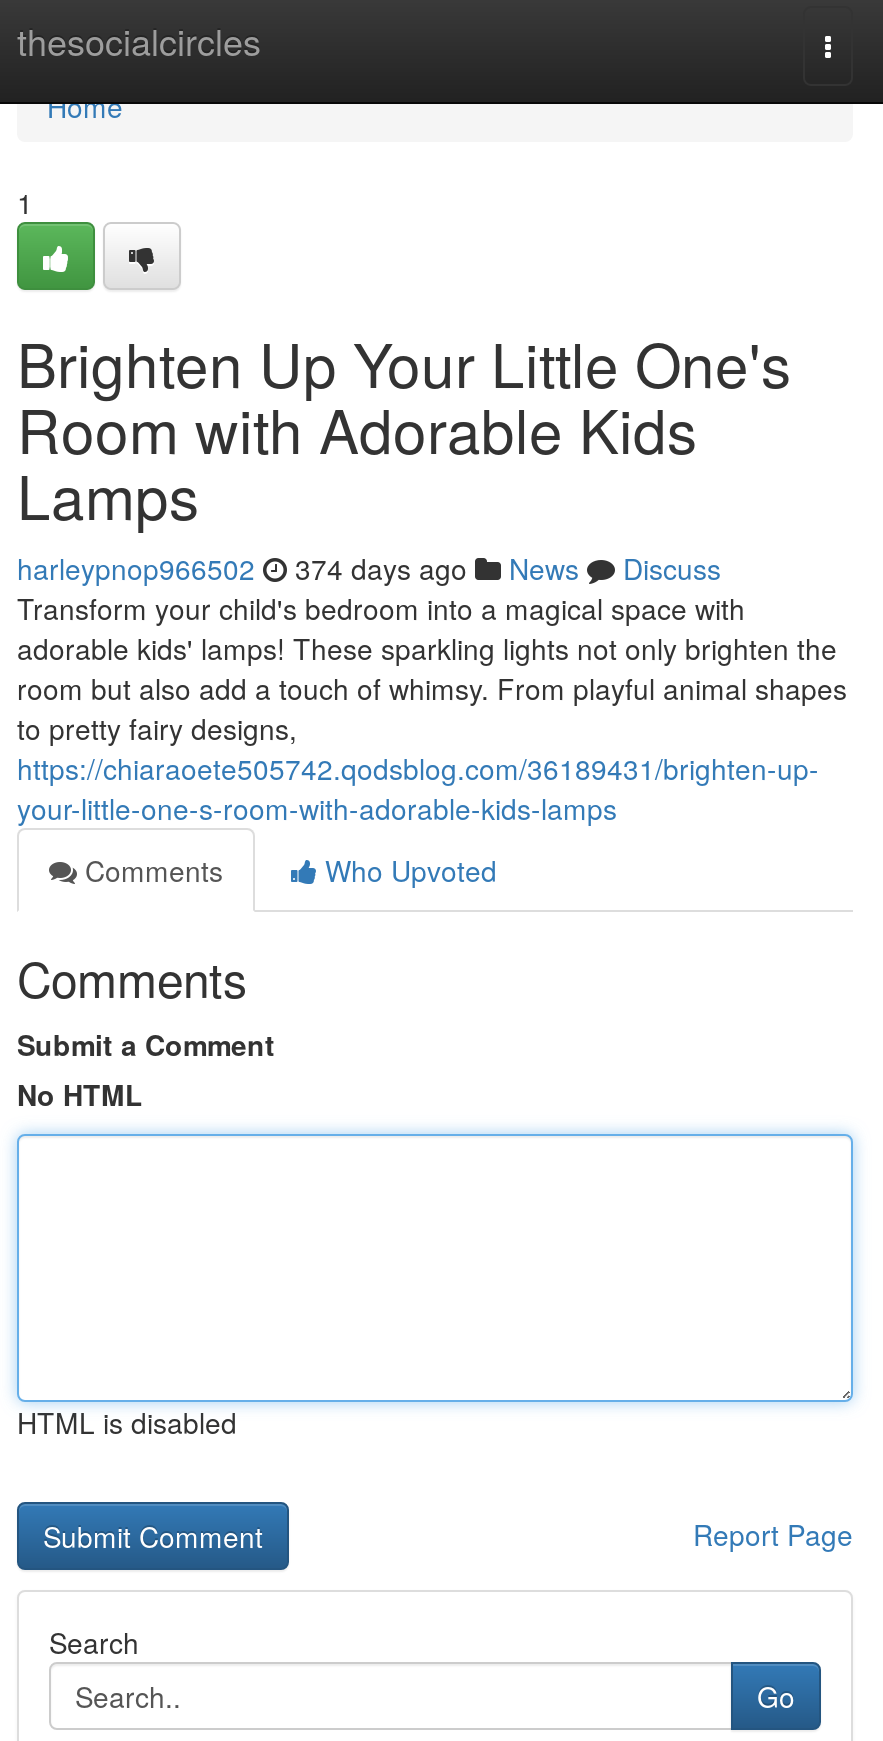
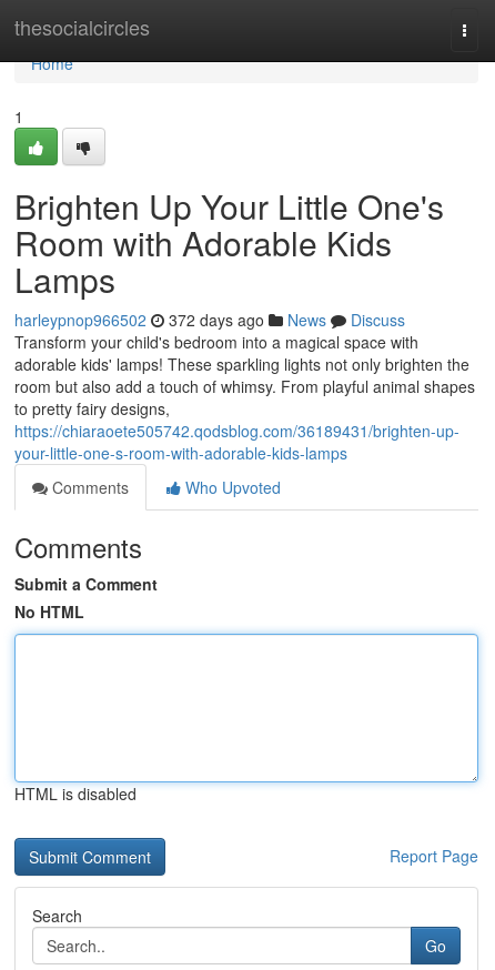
[17,548,721,588] harleypnop966502 374 days ago News Discuss -> [14,309,405,331] harleypnop966502 372 days ago News Discuss

